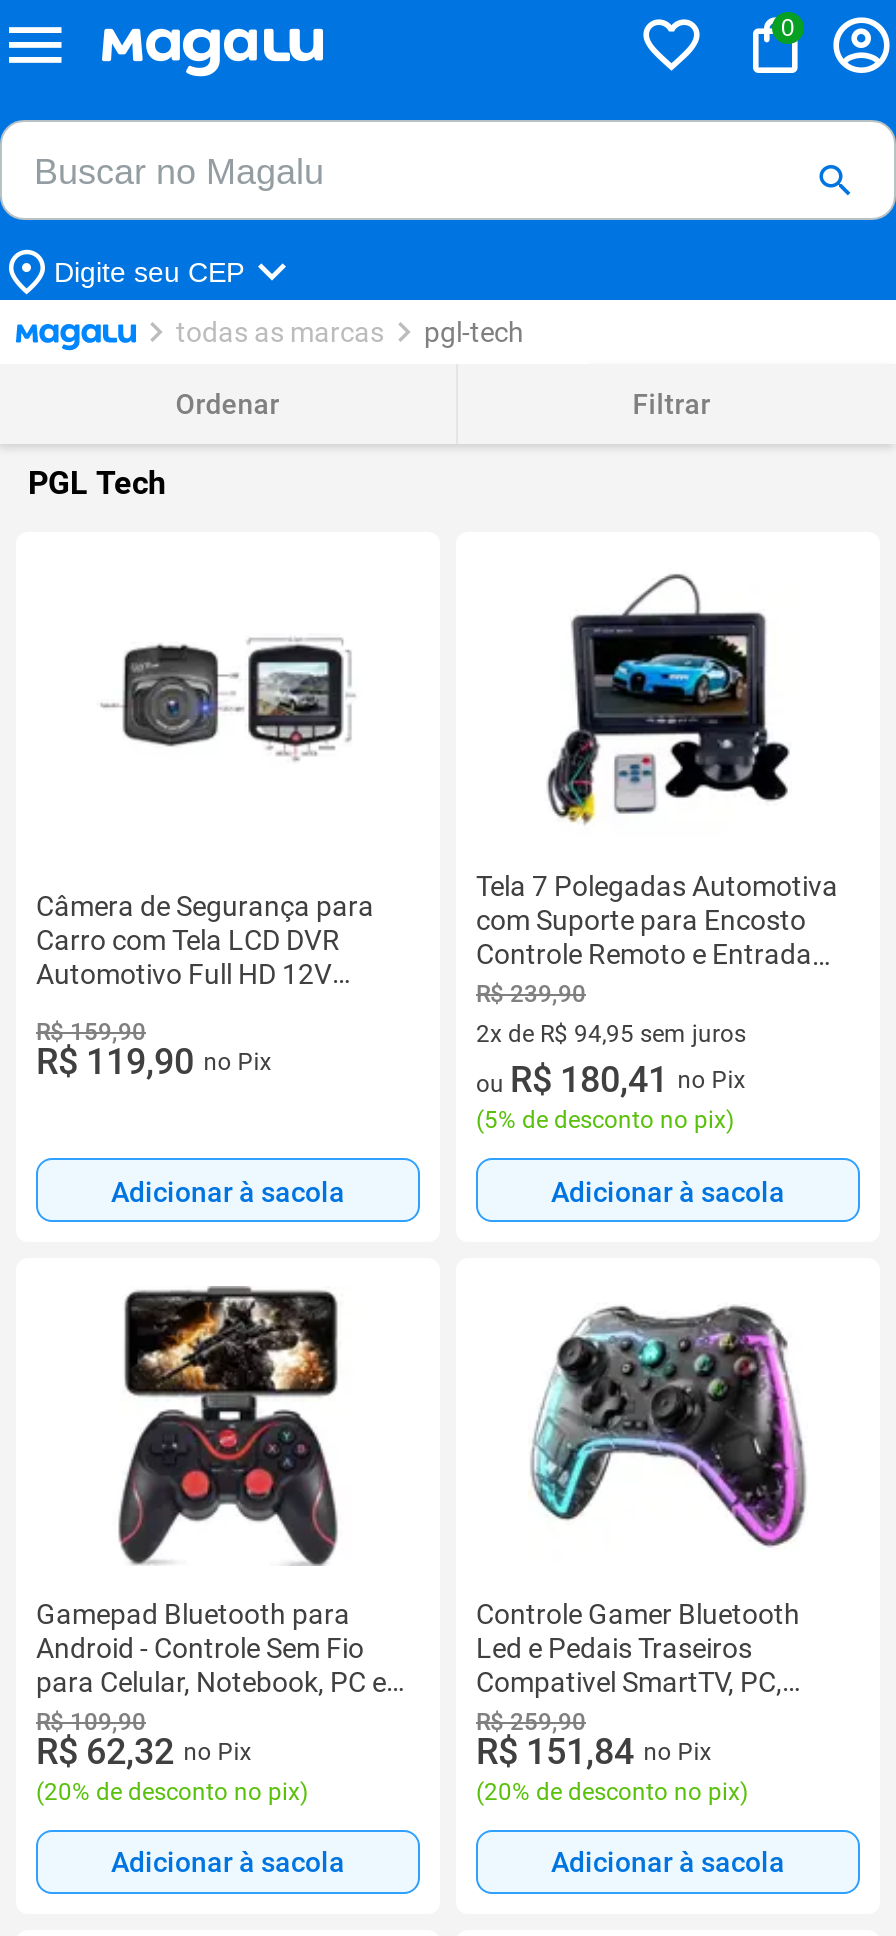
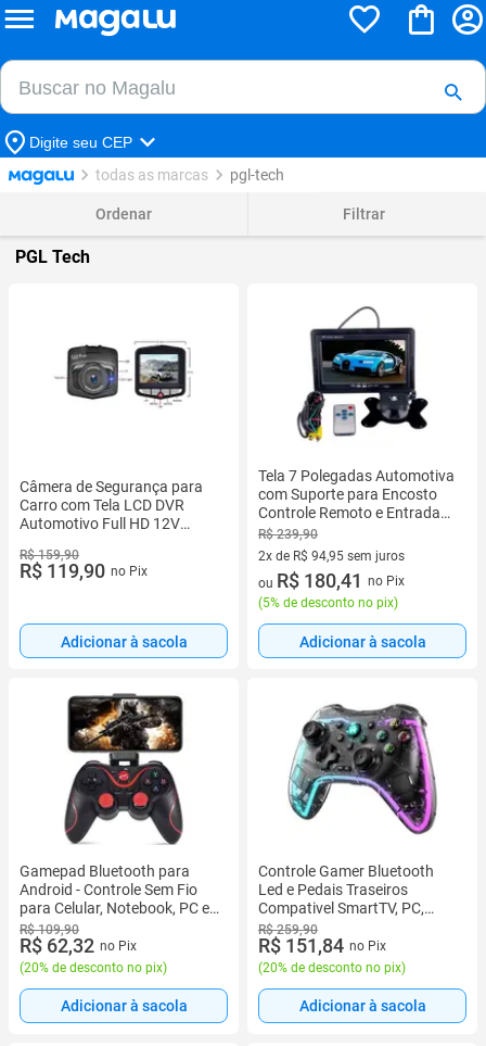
[781,14,795,42] 0 -> none

